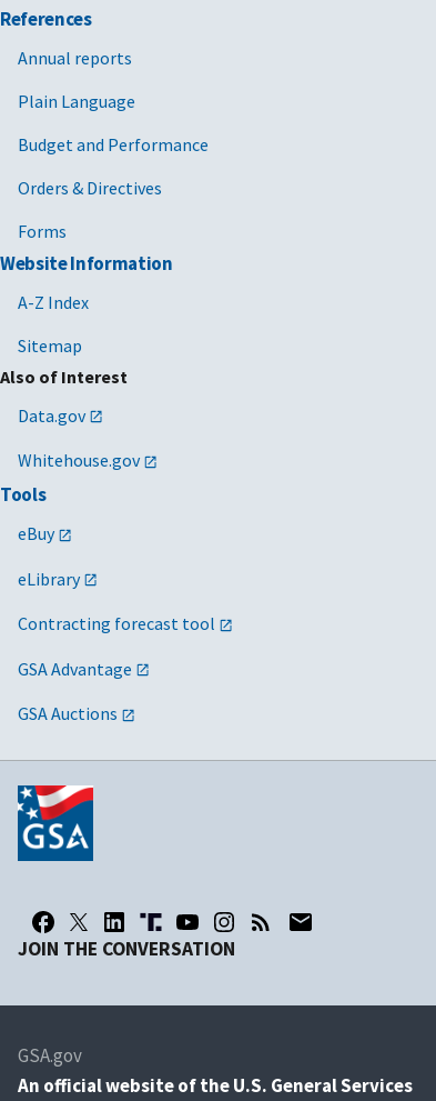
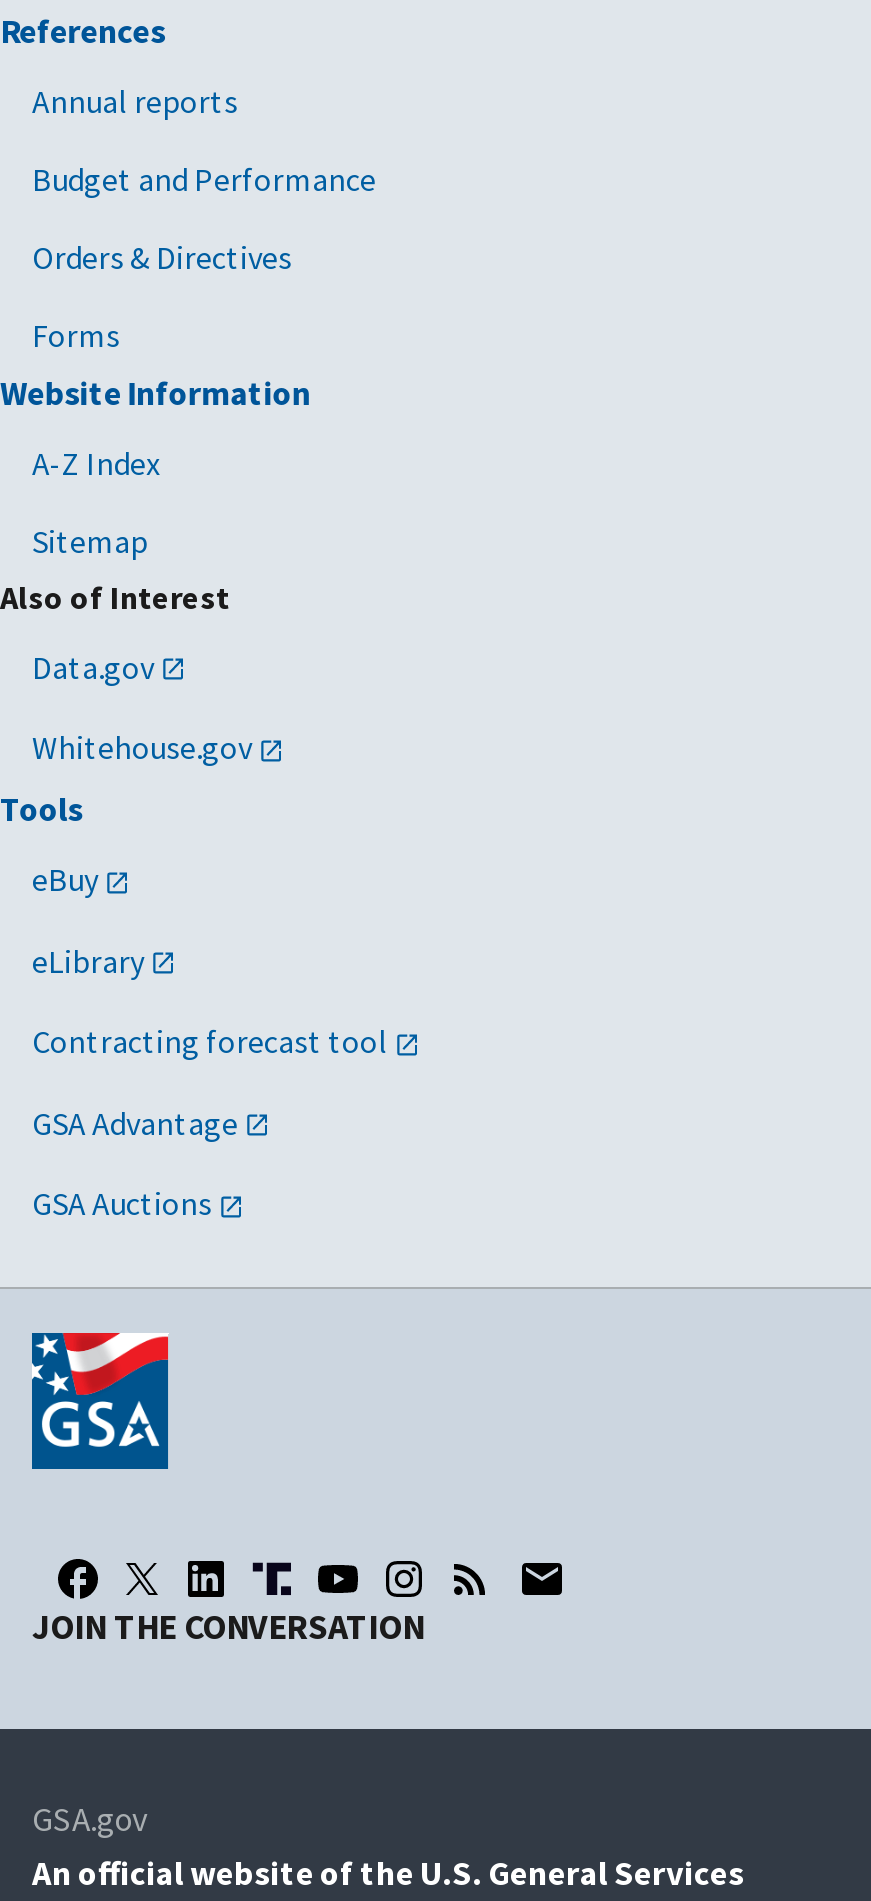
[18,90,135,112] Plain Language -> none

